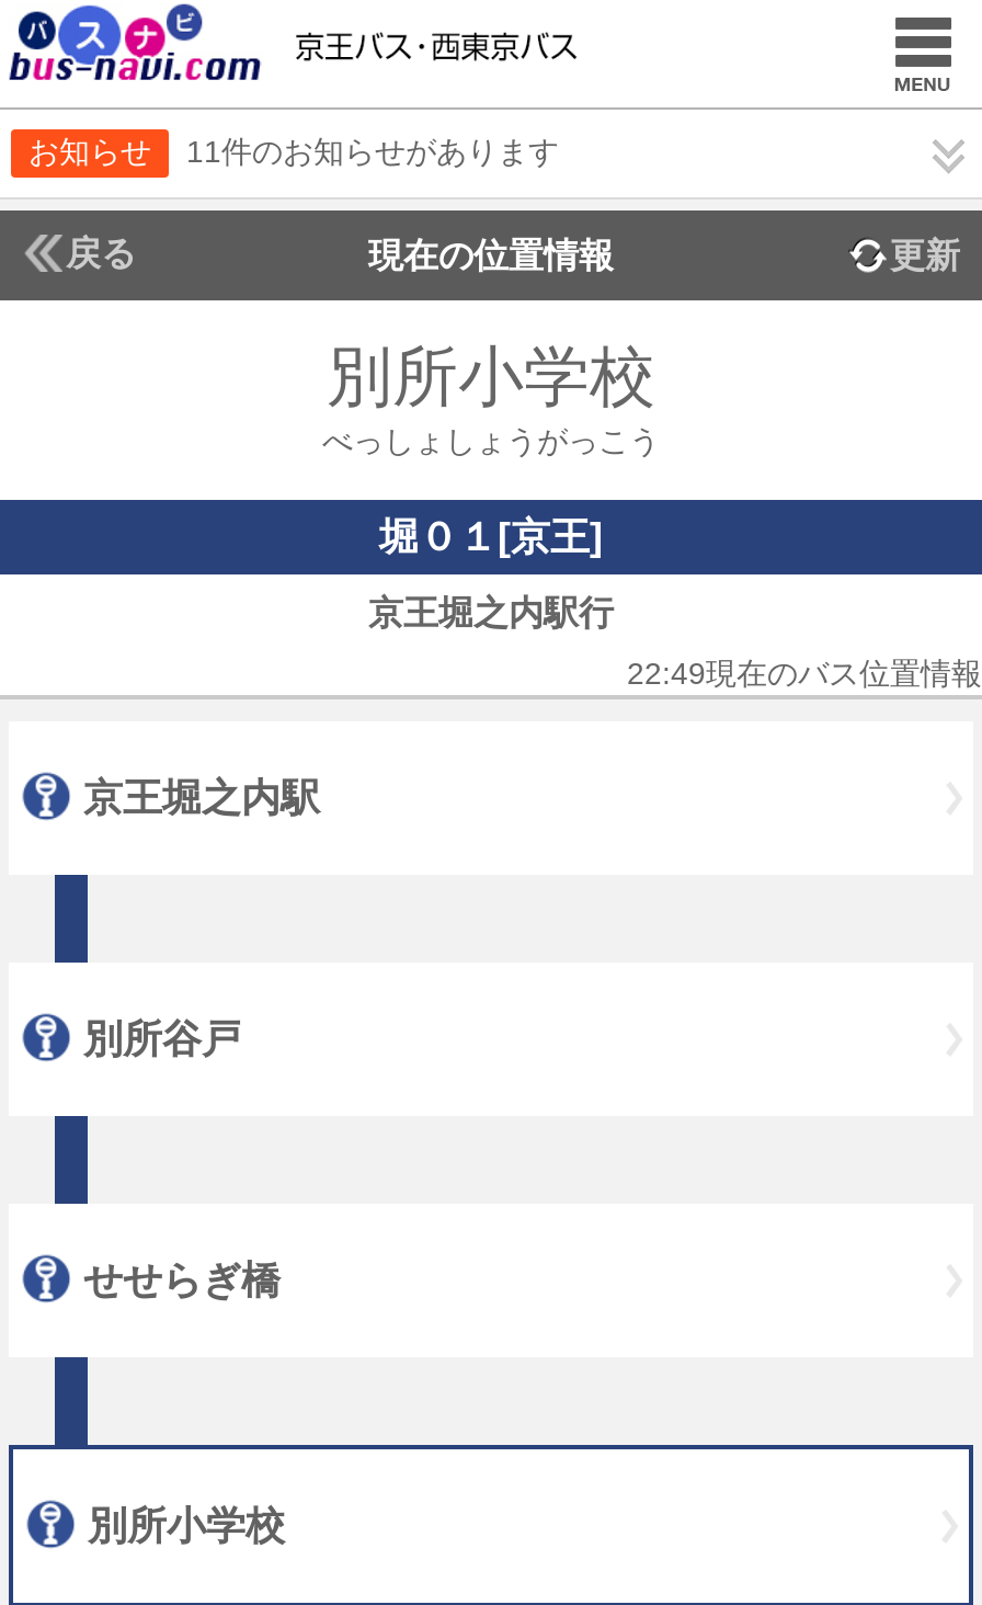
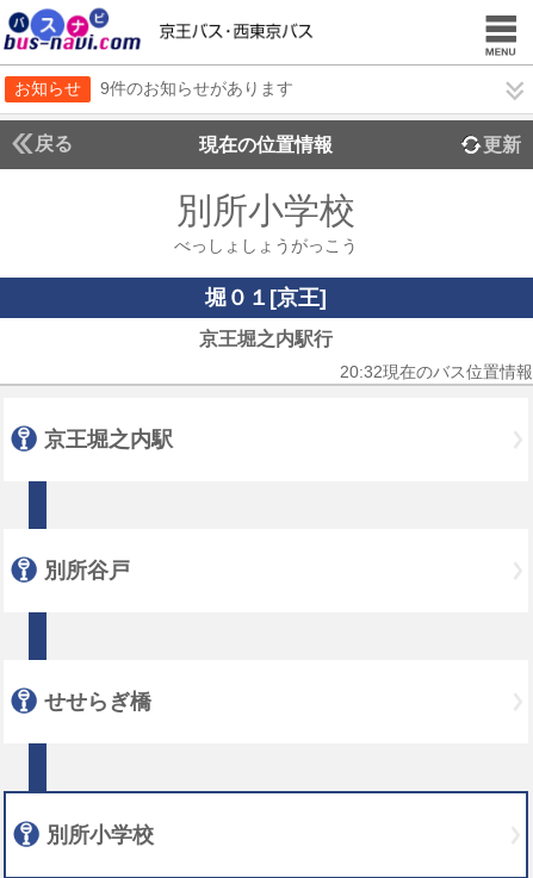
[186,134,559,169] 11件のお知らせがあります -> [100,79,293,98] 9件のお知らせがあります
[627,656,982,691] 22:49現在のバス位置情報 -> [340,362,533,381] 20:32現在のバス位置情報

